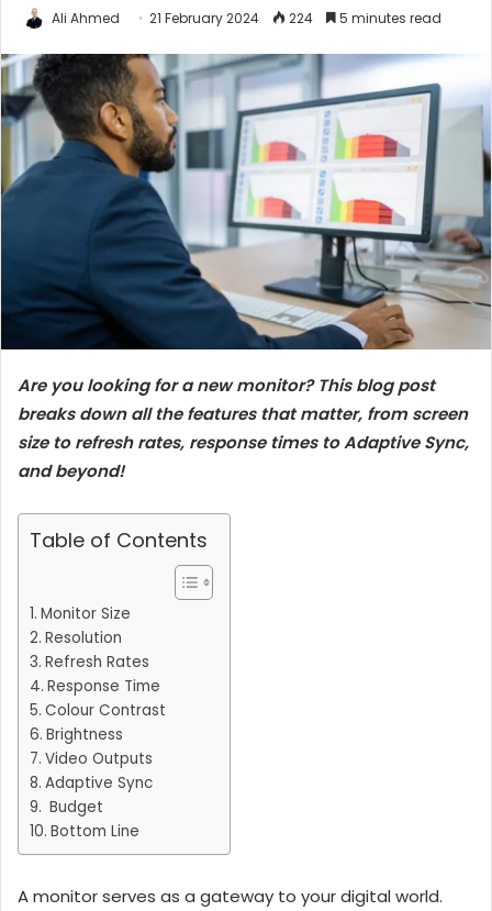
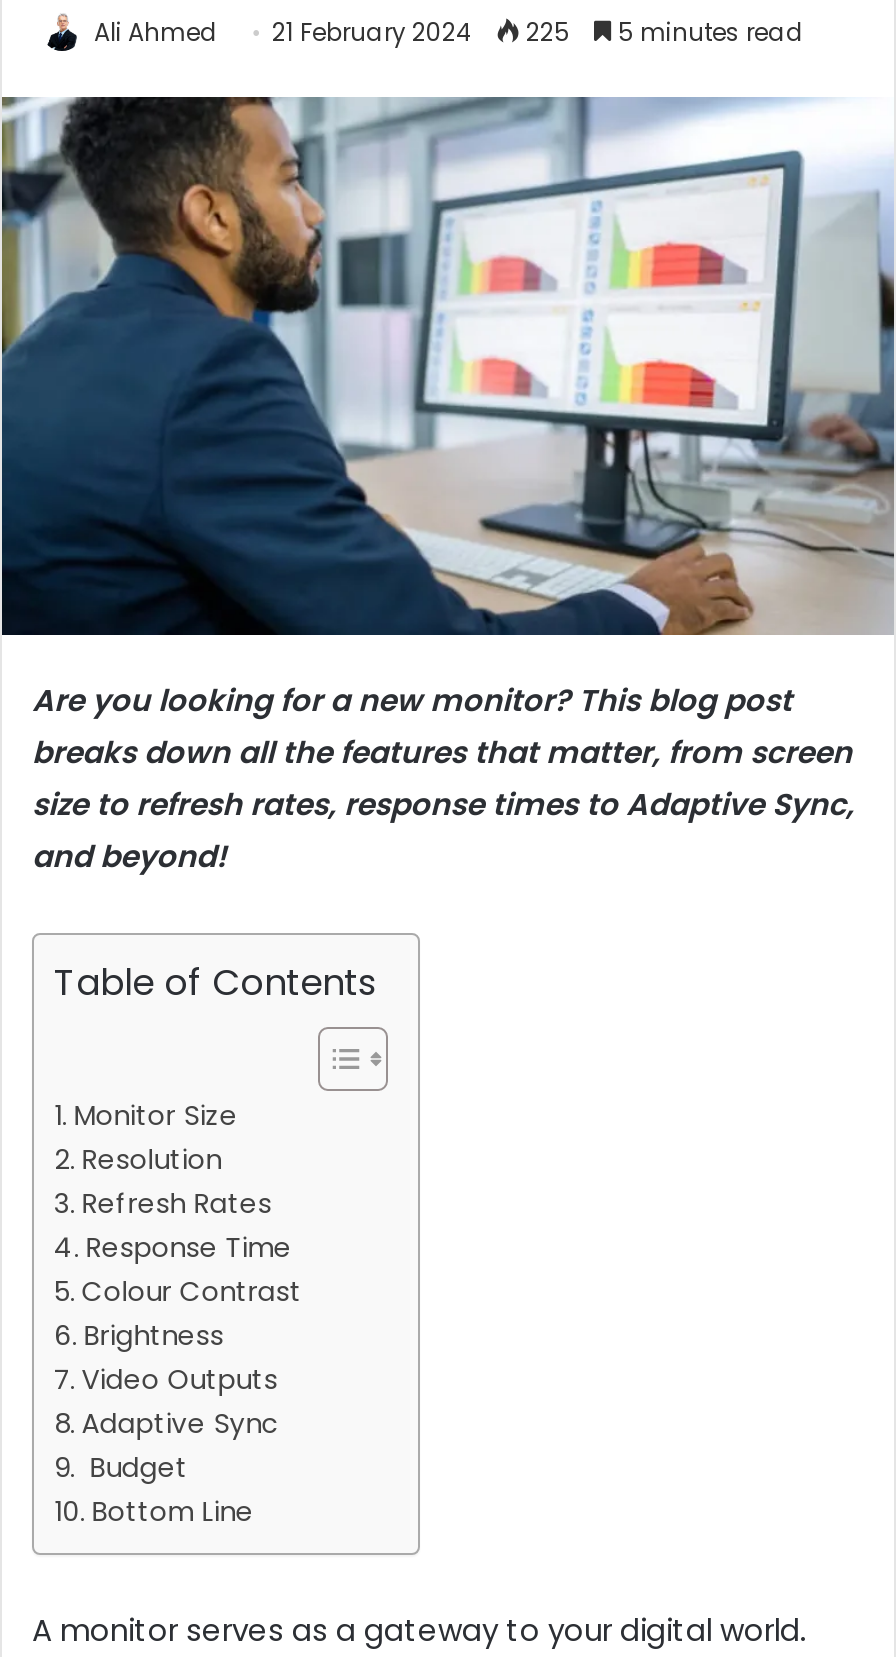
[52,9,441,28] Ali Ahmed 21 February 2024 224 5 minutes read -> [94,16,804,50] Ali Ahmed 21 February 2024 225 5 minutes read

